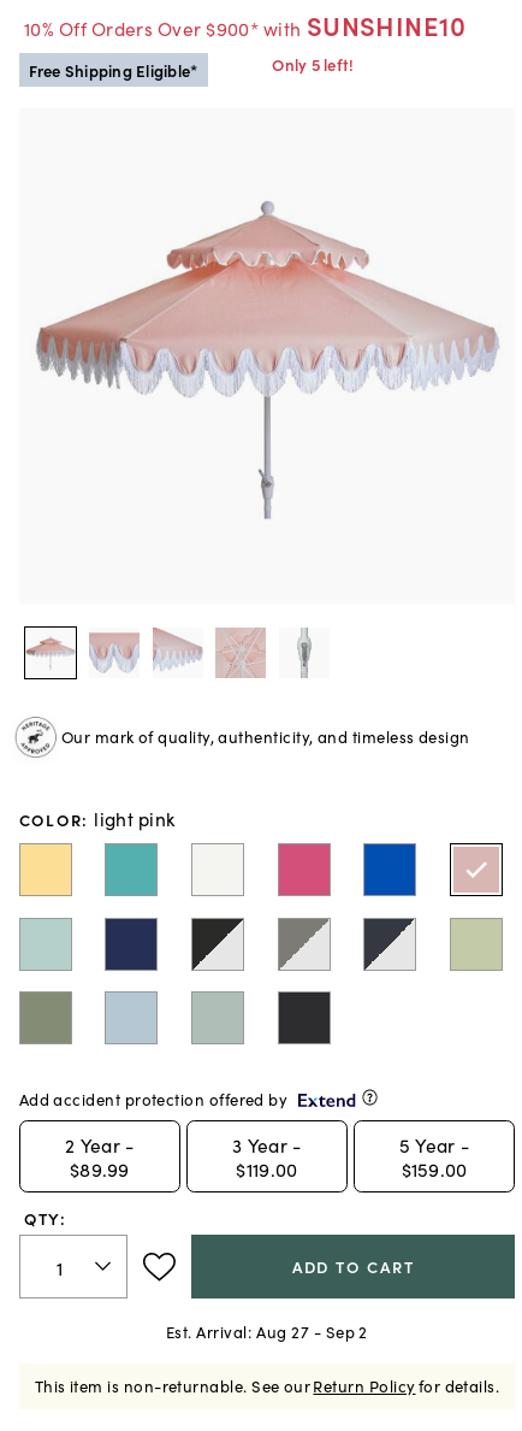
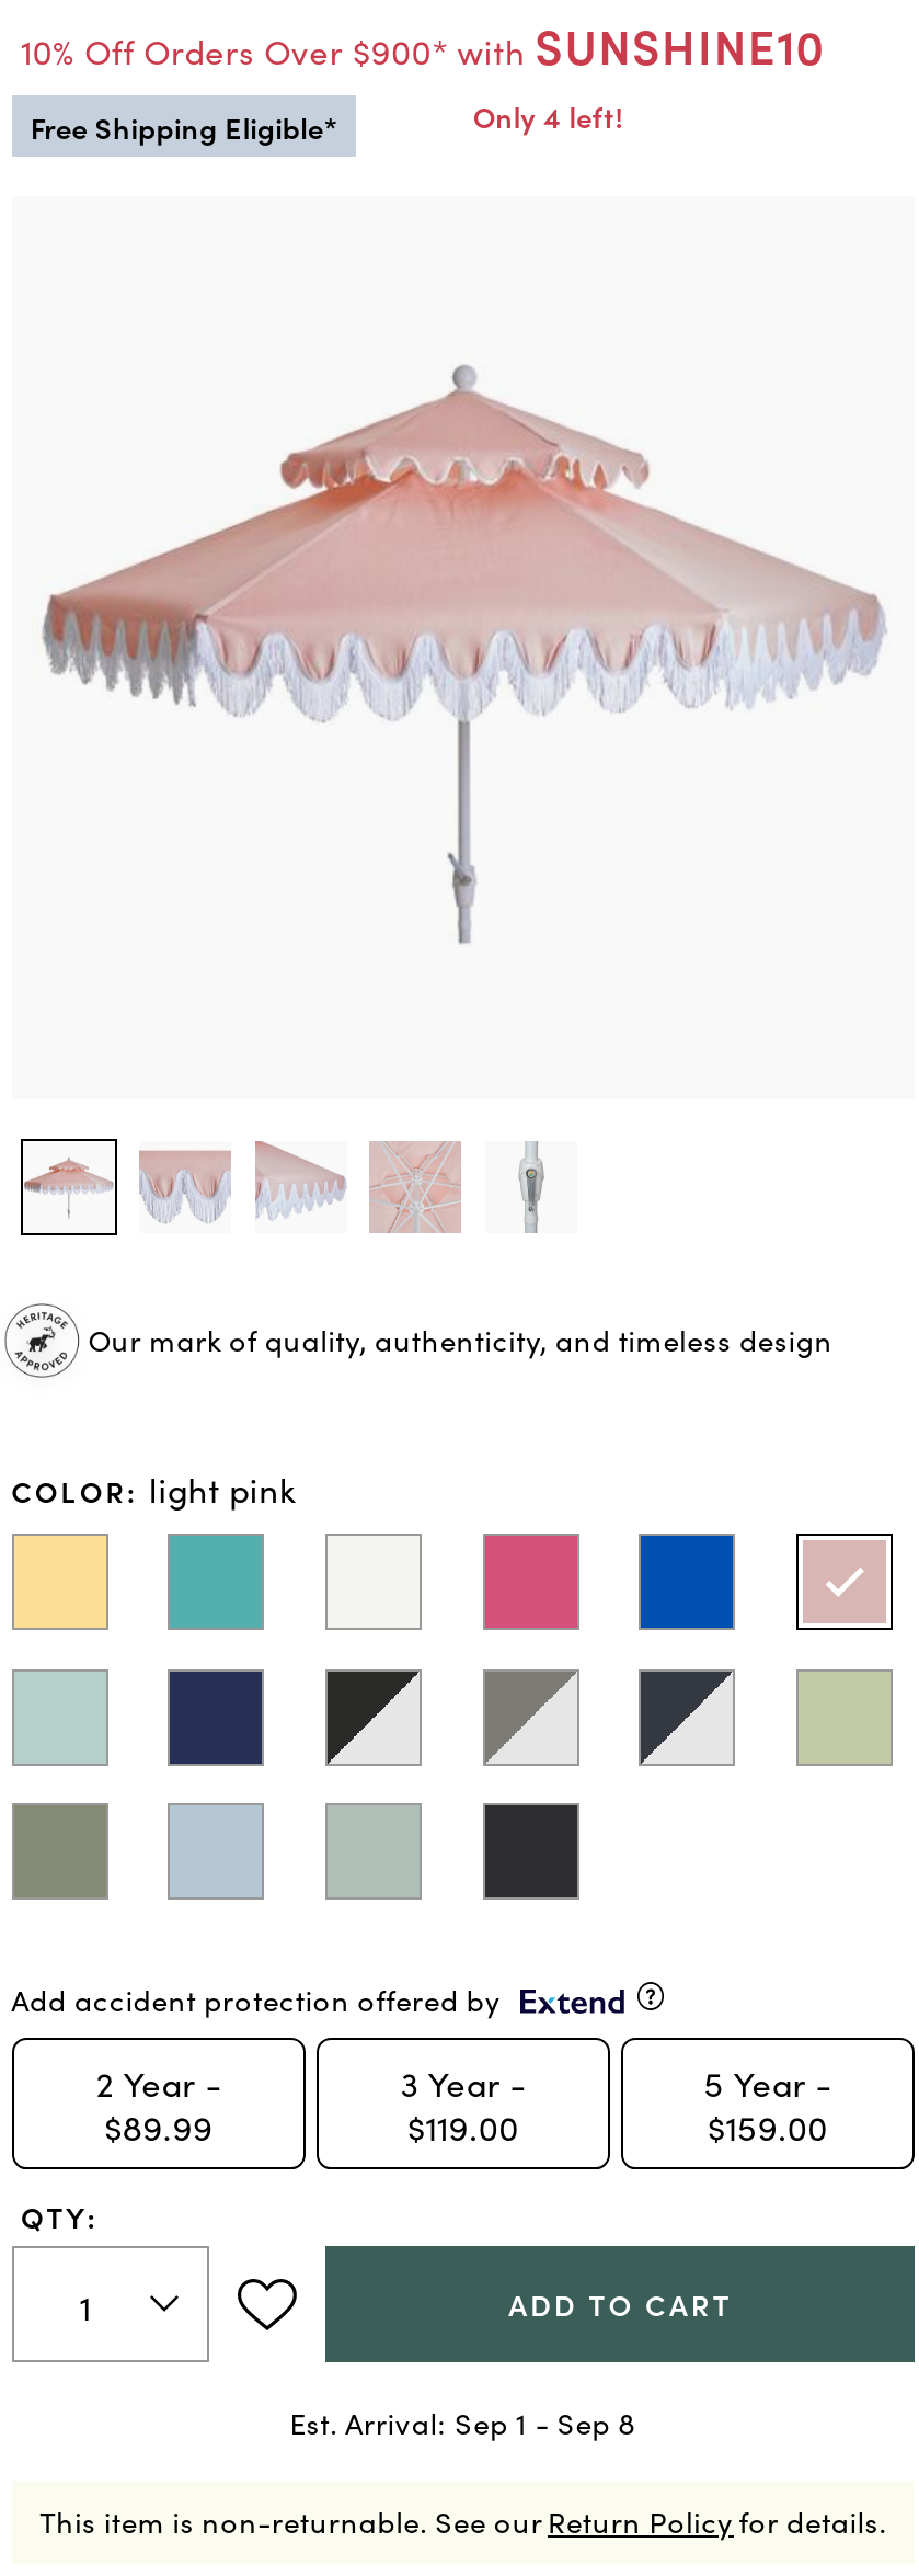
[272,53,354,76] Only 5 left! -> [473,96,624,137] Only 4 left!
[166,1320,368,1343] Est. Arrival: Aug 27 - Sep 2 -> [290,2401,637,2442] Est. Arrival: Sep 1 - Sep 8

